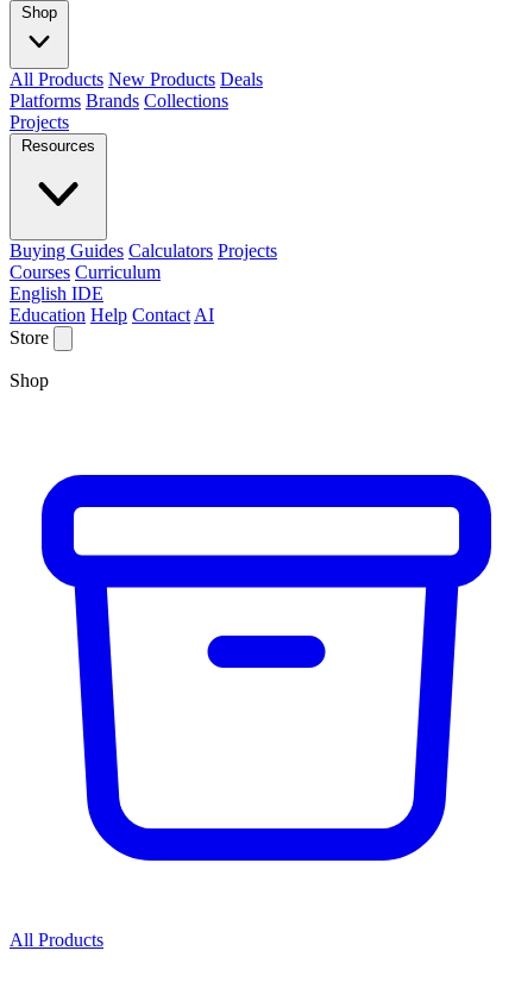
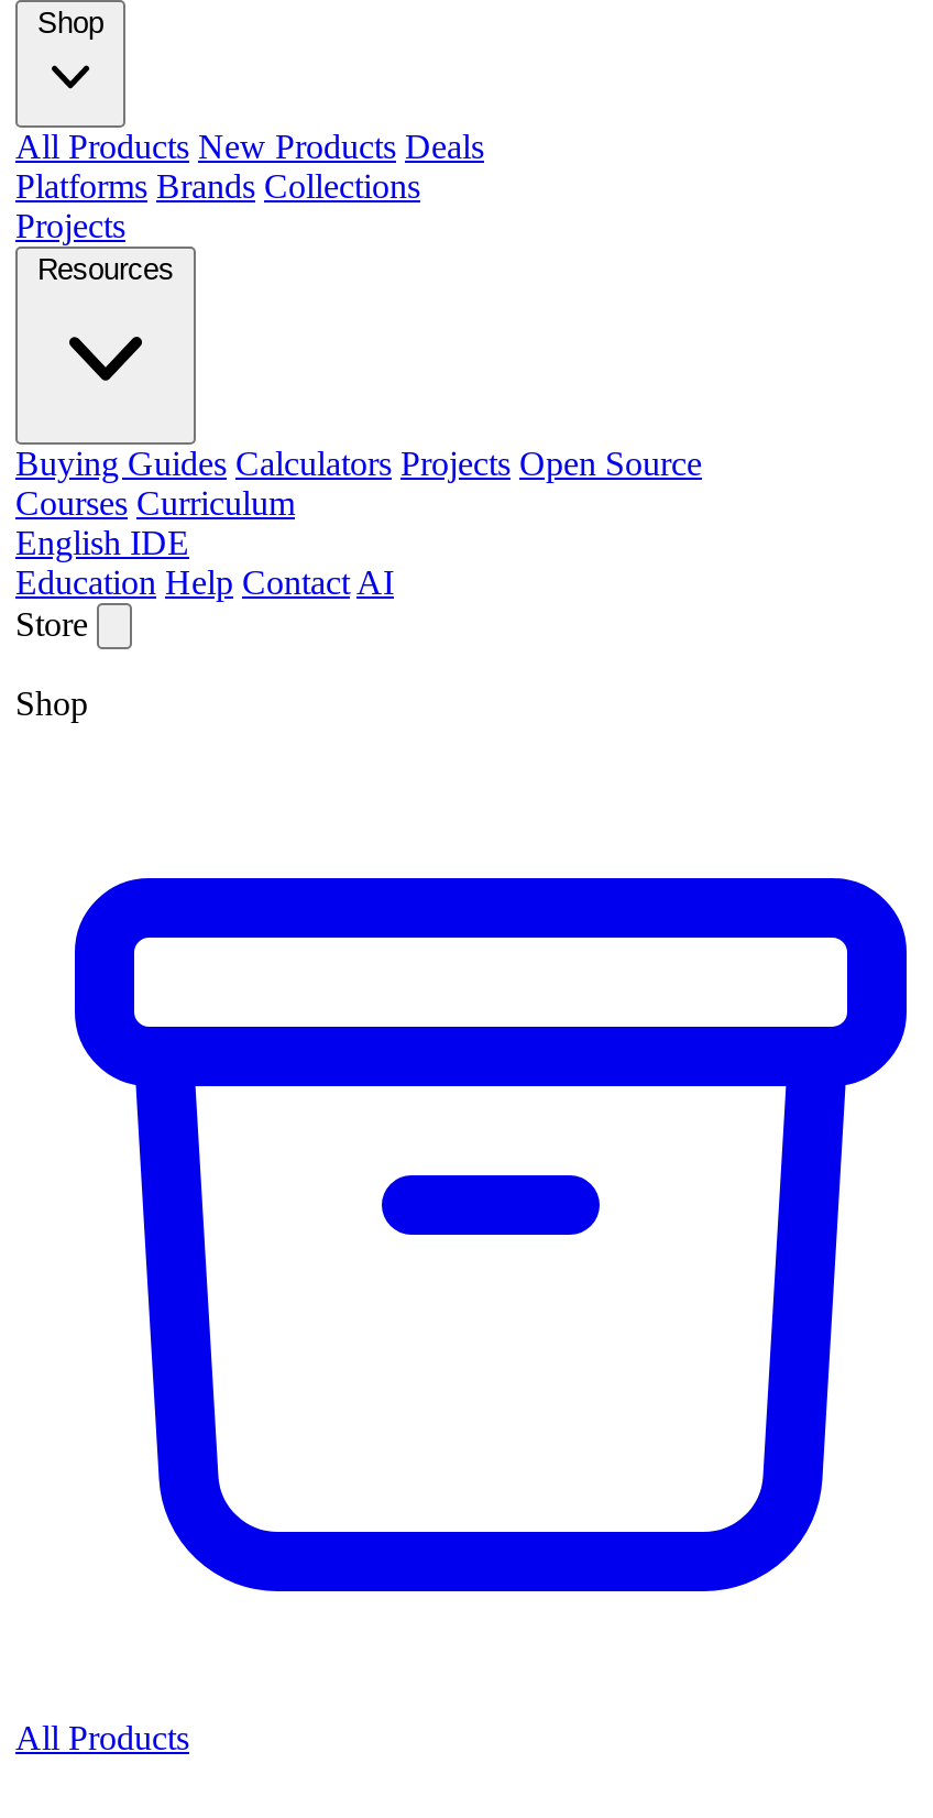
[10,240,277,261] Buying Guides Calculators Projects -> [15,445,702,482] Buying Guides Calculators Projects Open Source

